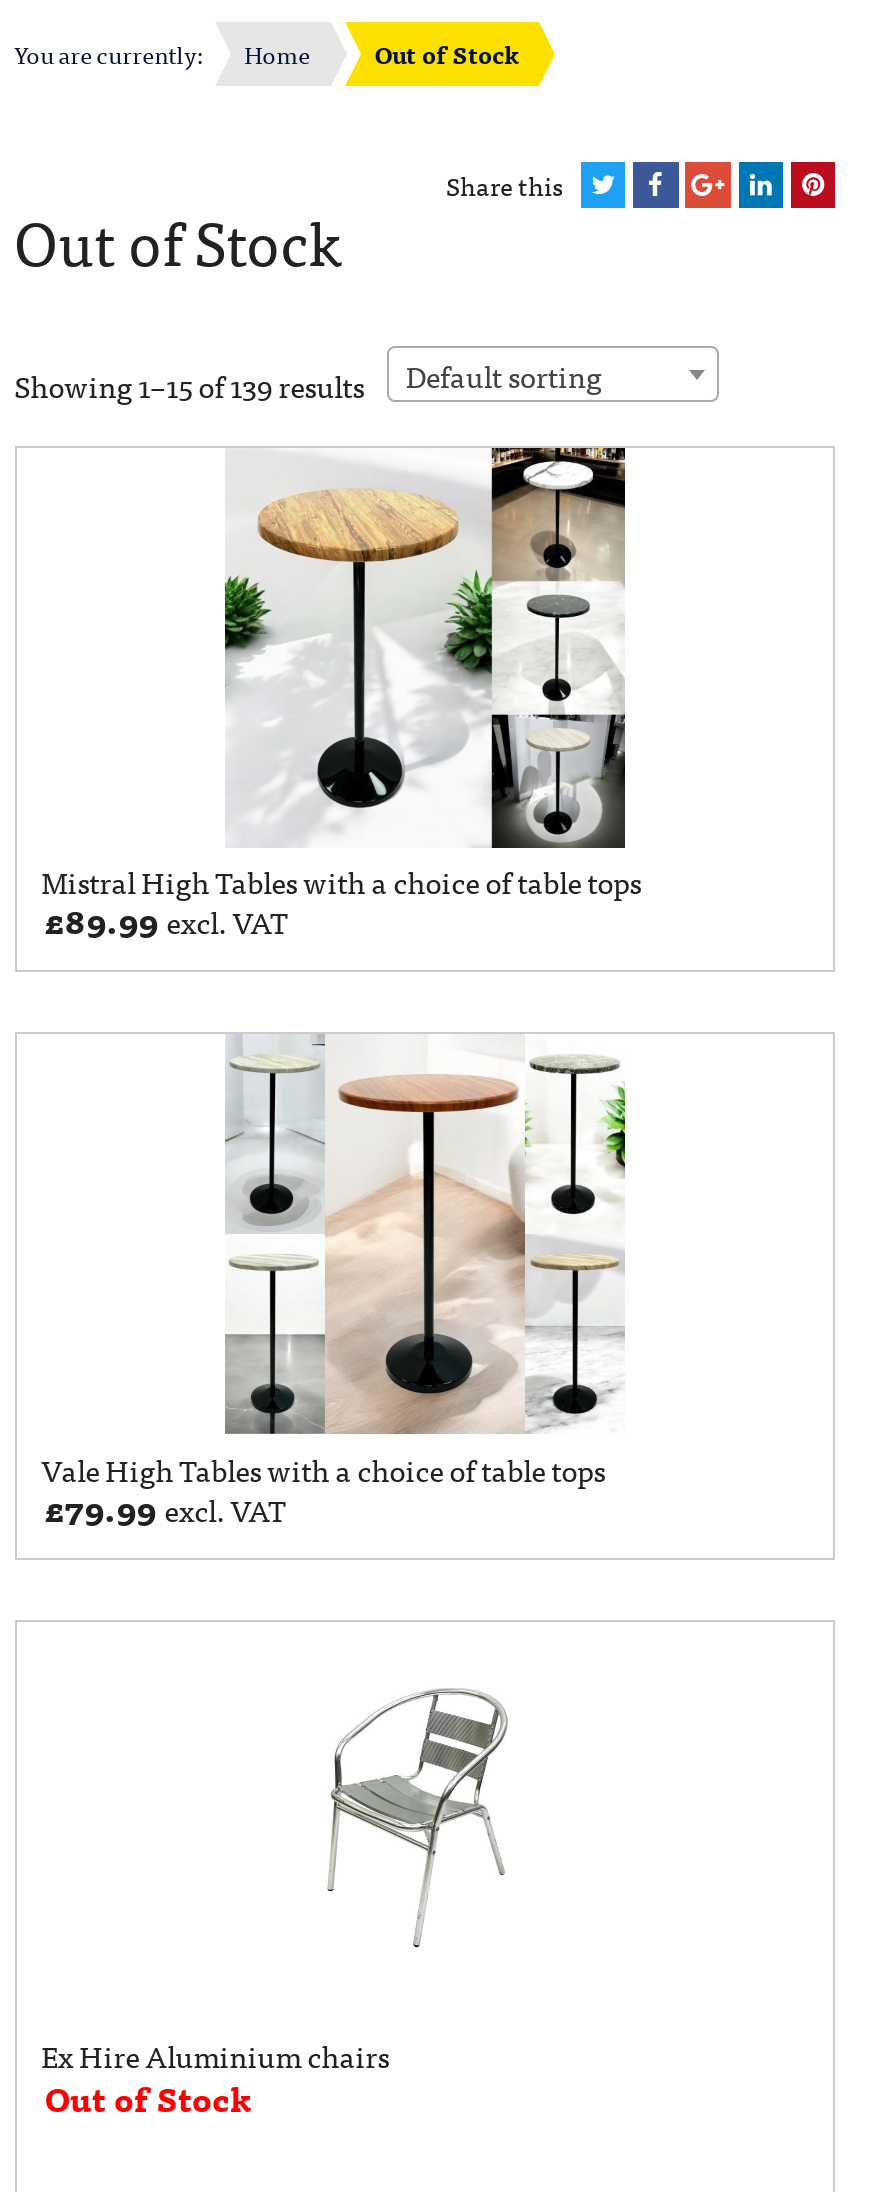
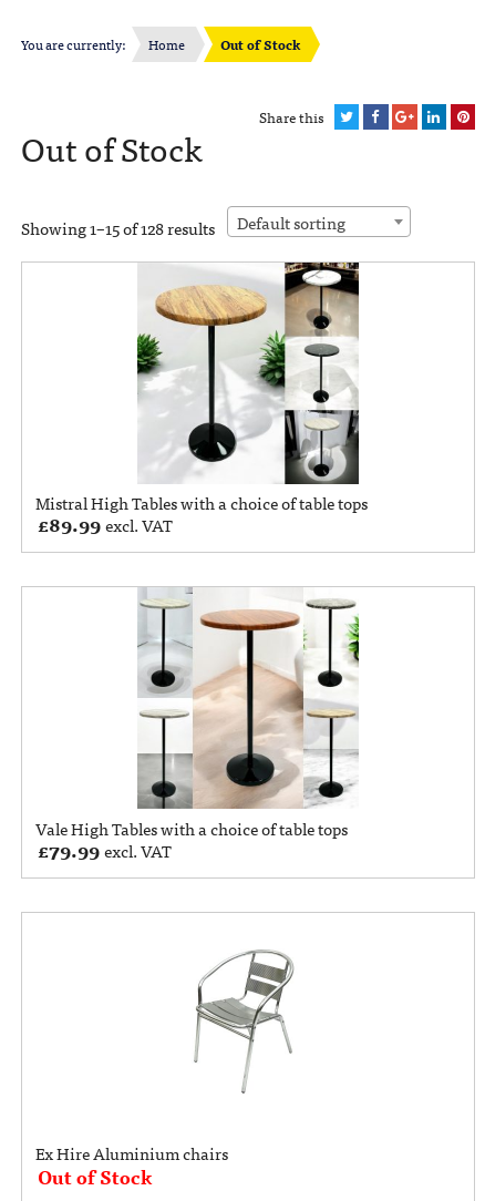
[14,363,364,411] Showing 1–15 of 139 results -> [21,215,214,242] Showing 1–15 of 128 results

